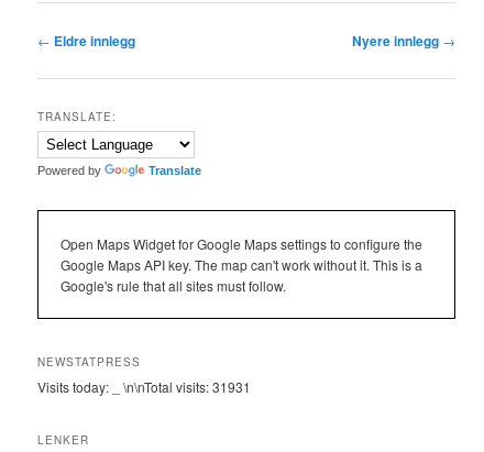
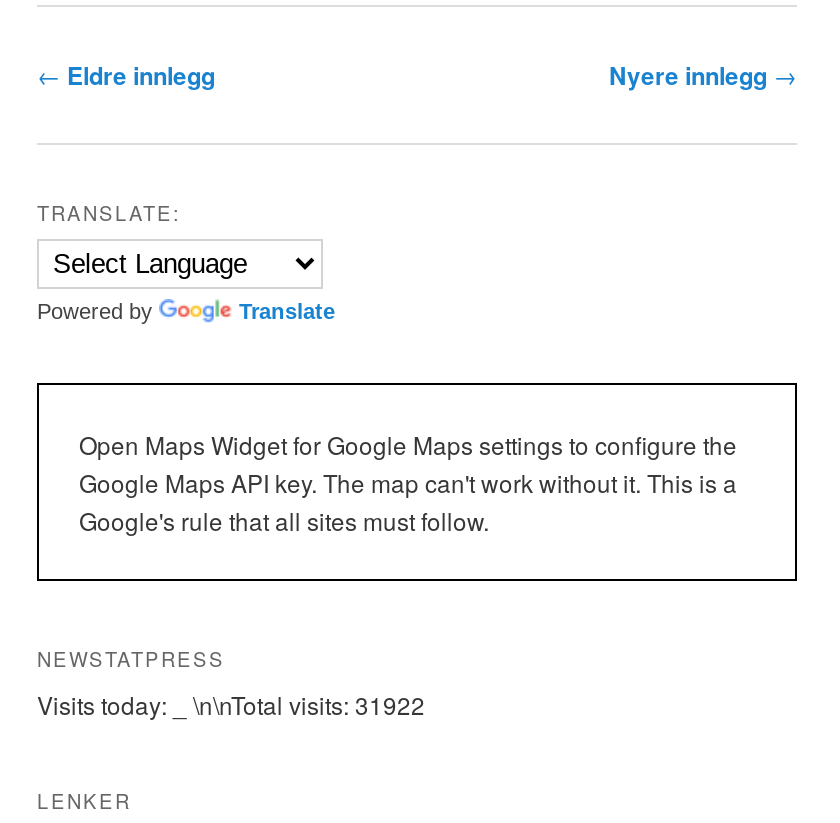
[37,377,251,396] Visits today: _ \n\nTotal visits: 31931 -> [37,687,425,721] Visits today: _ \n\nTotal visits: 31922

